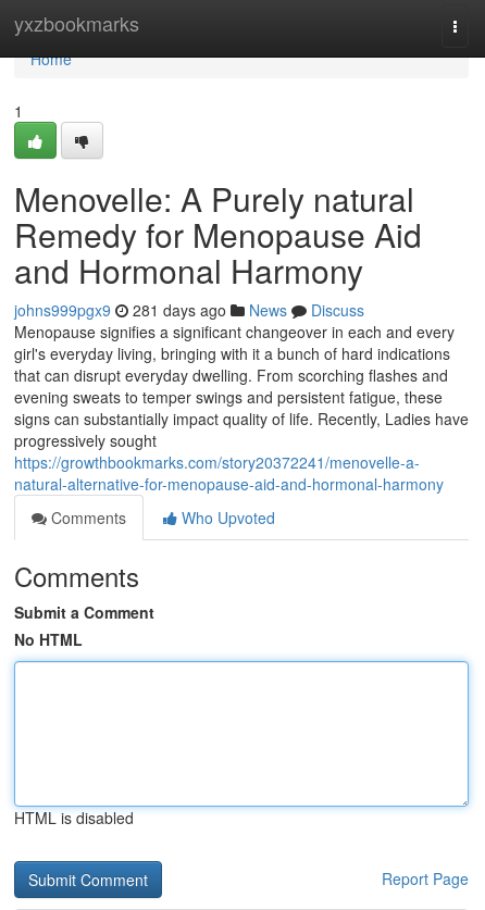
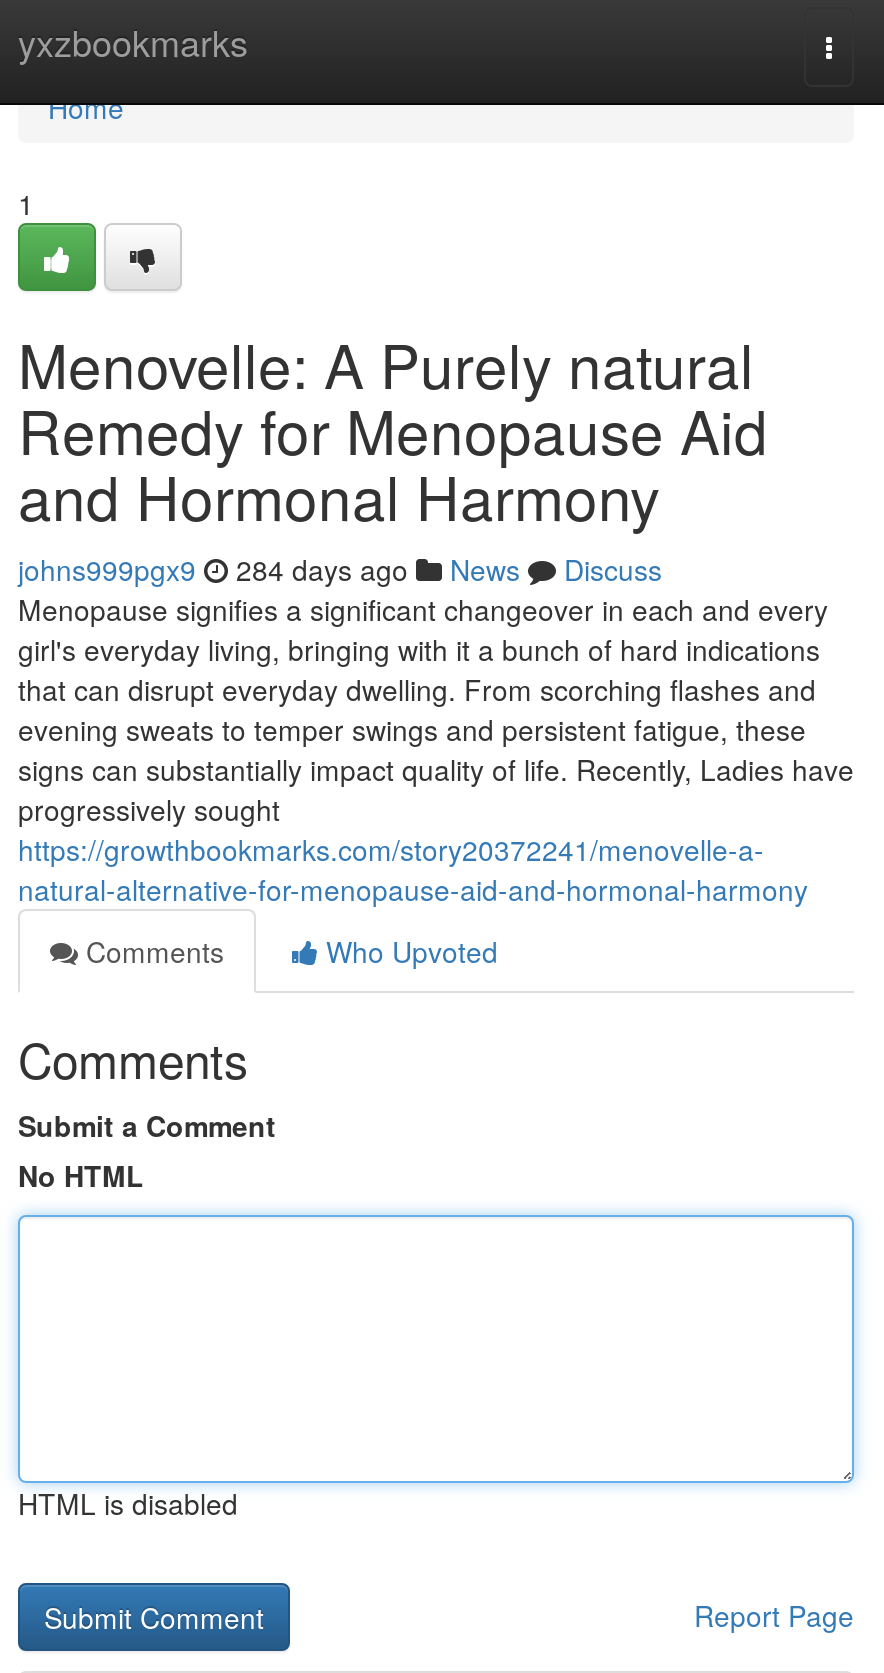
[14,299,364,321] johns999pgx9 281 days ago News Discuss -> [18,549,662,589] johns999pgx9 284 days ago News Discuss

